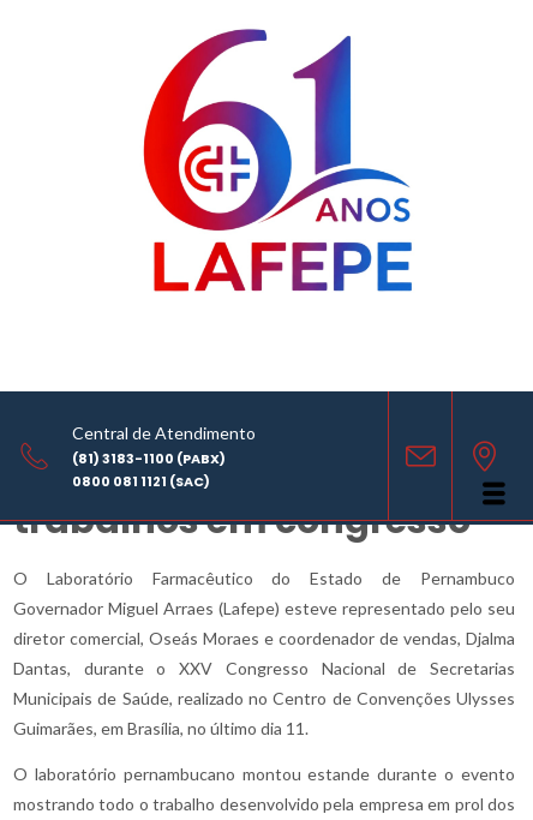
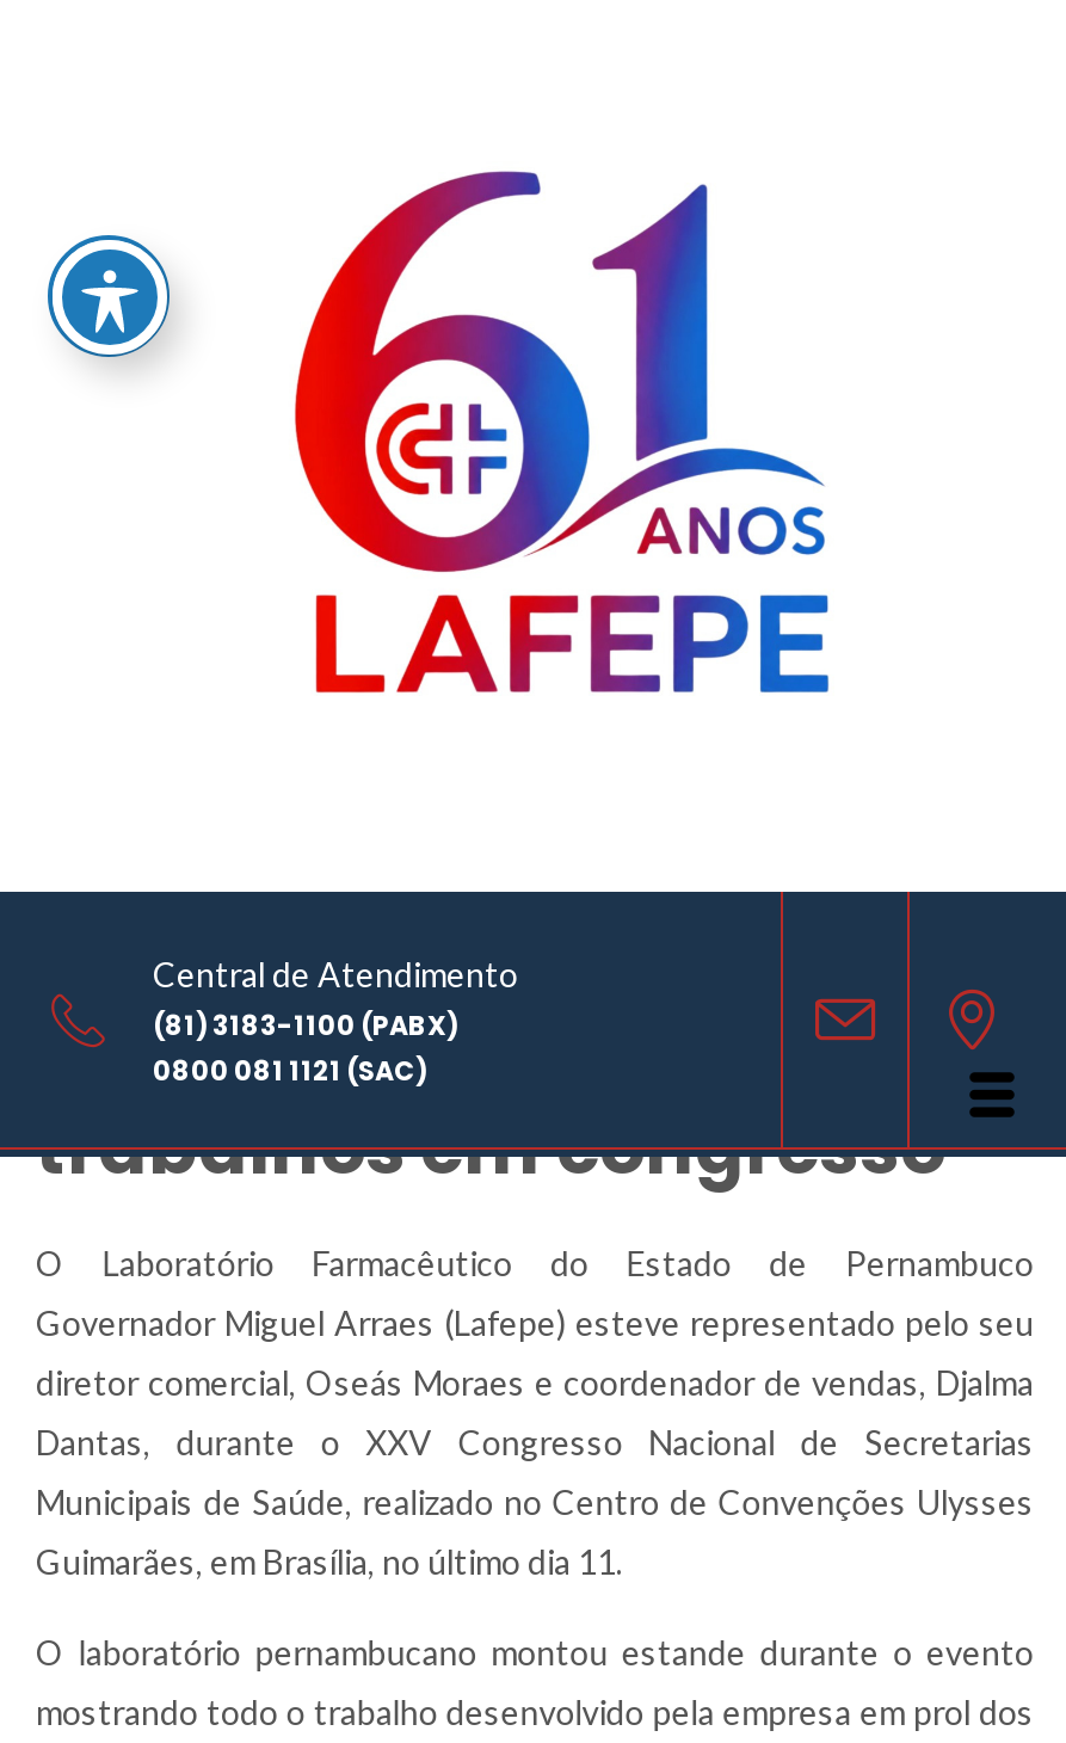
none -> [45,233,174,367] [image]

